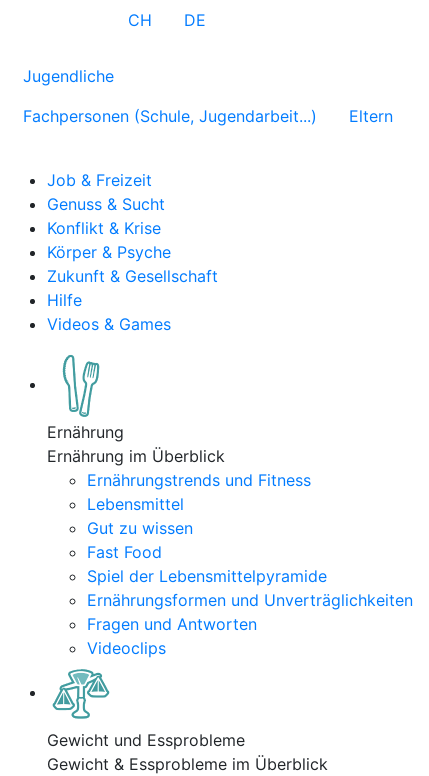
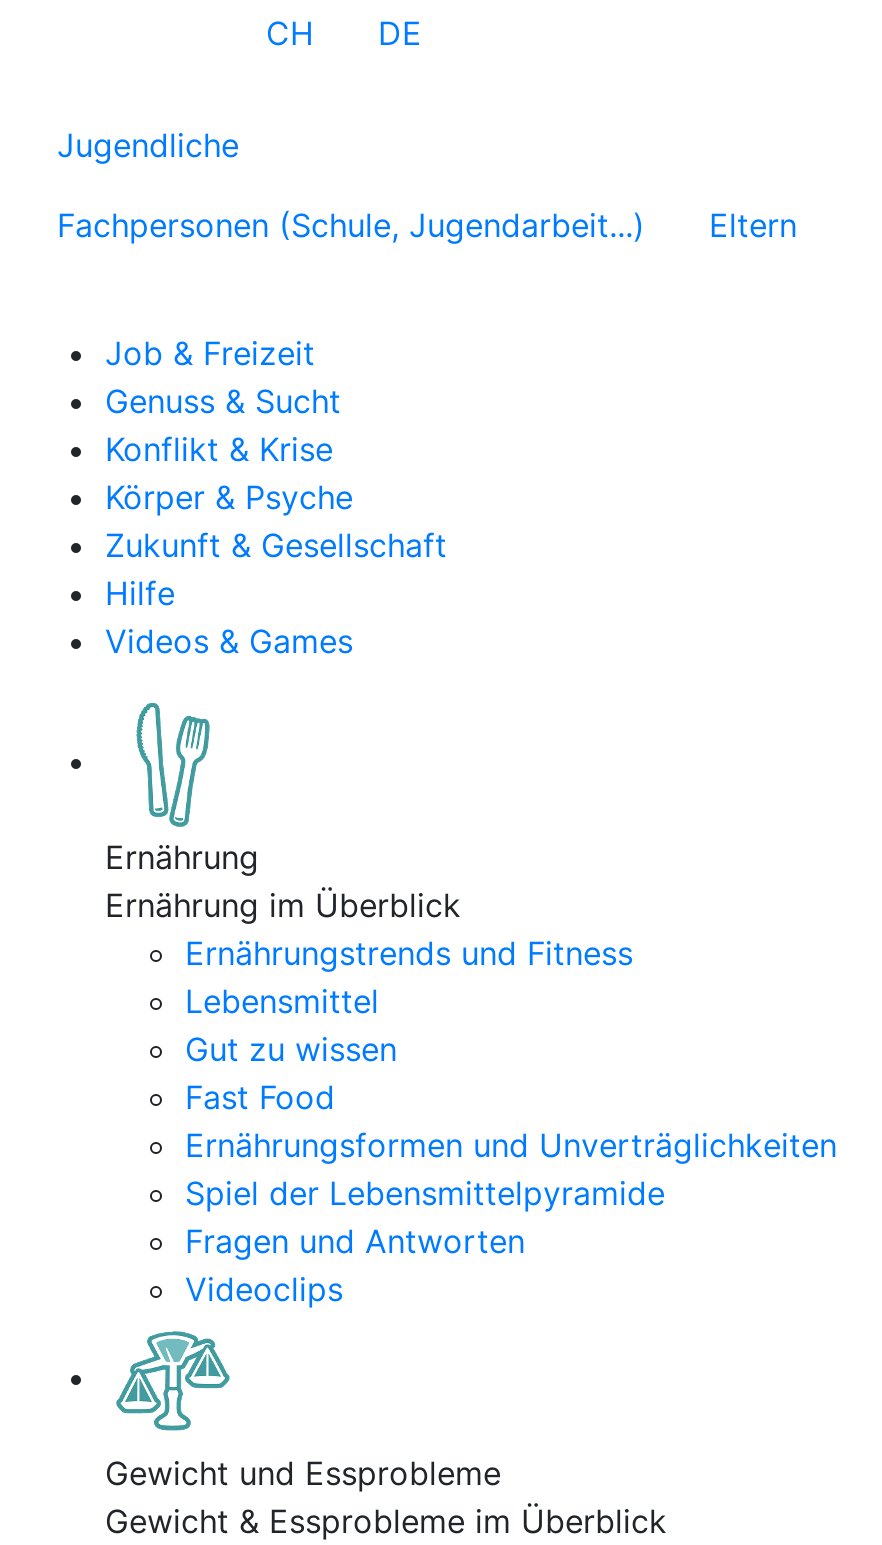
moved [87,566,327,586] -> [185,1173,665,1213]: Spiel der Lebensmittelpyramide
moved [87,590,413,610] -> [185,1125,837,1165]: Ernährungsformen und Unverträglichkeiten

